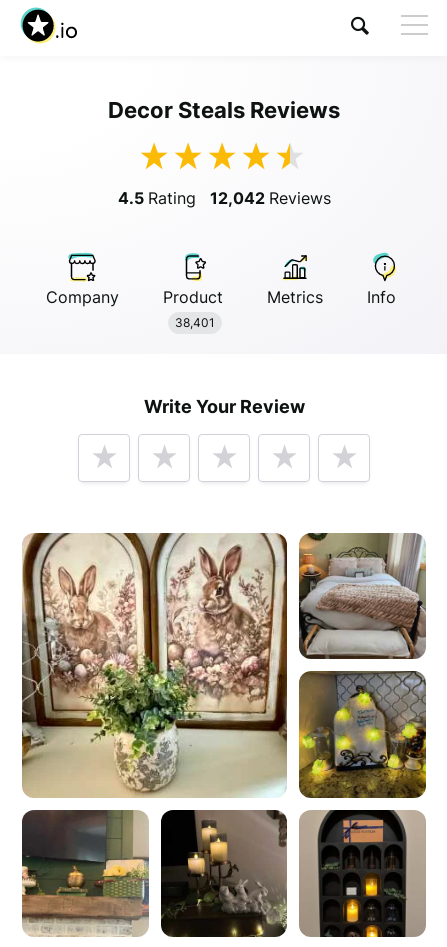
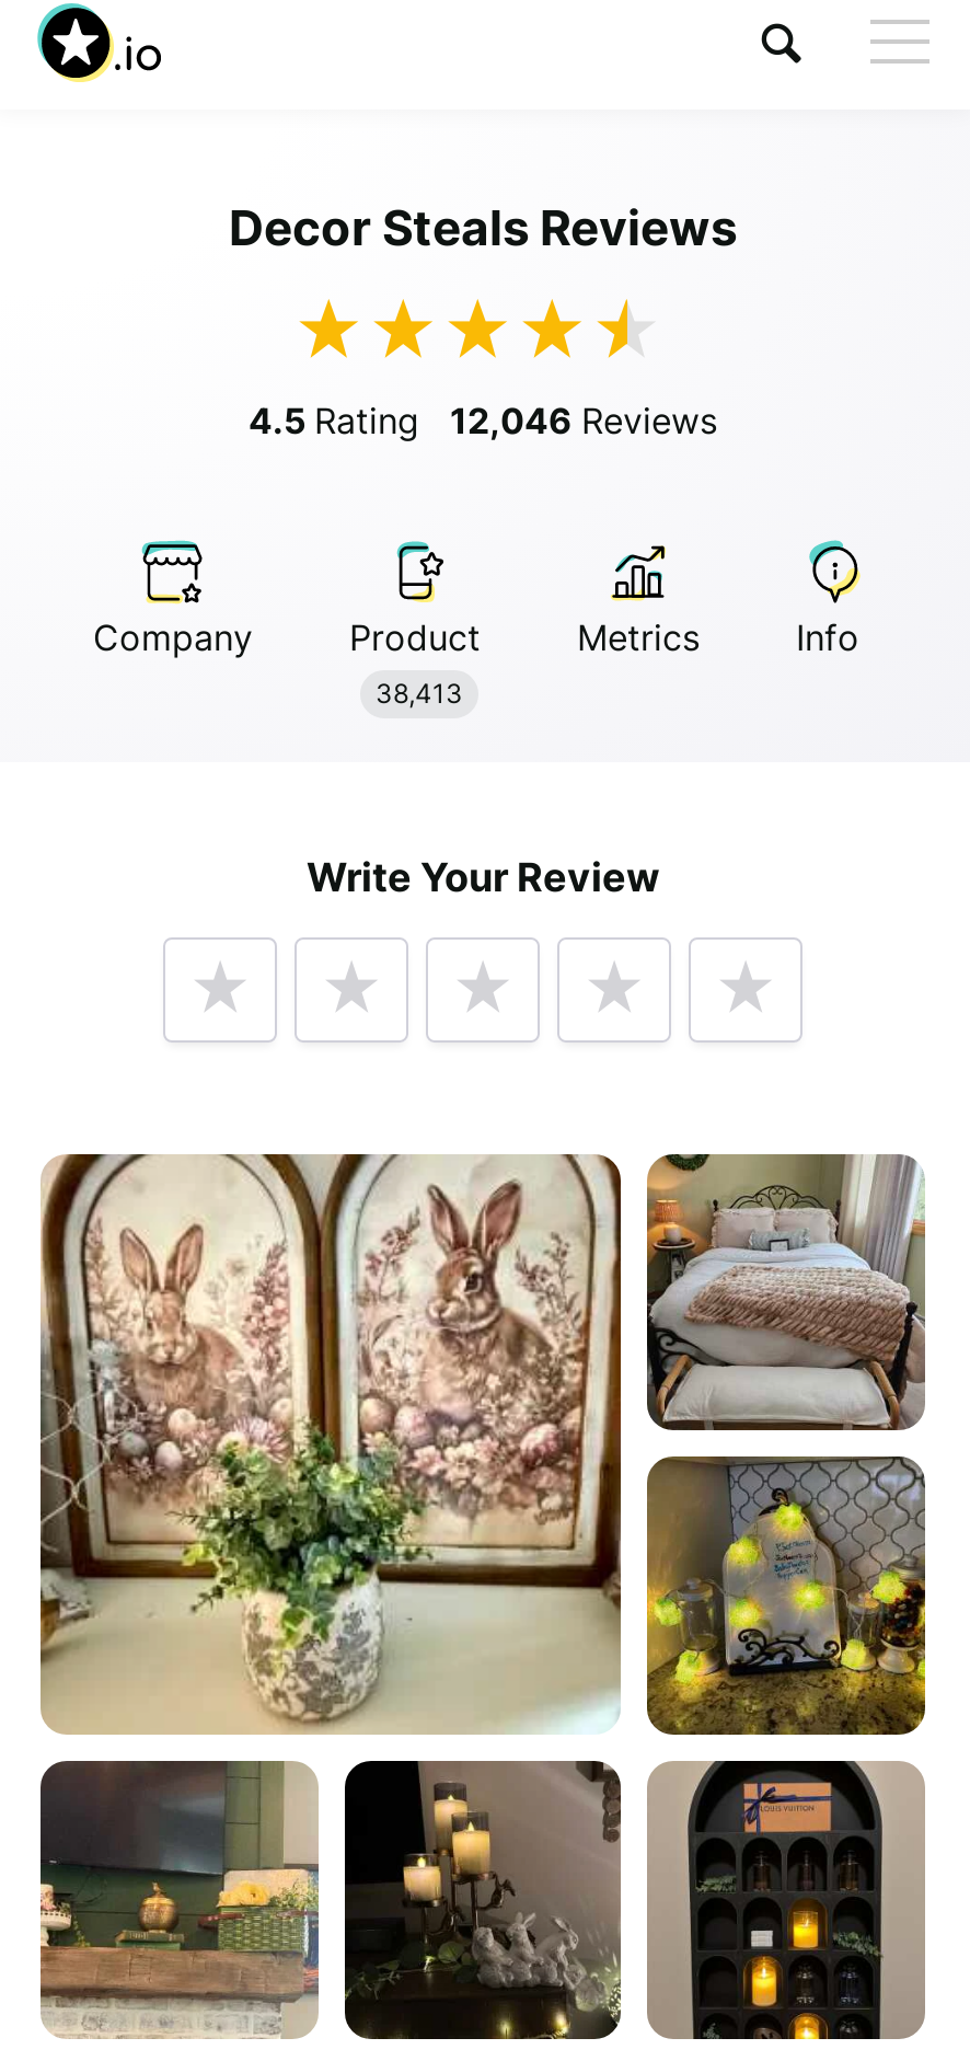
[117,188,330,208] 4.5 Rating 12,042 Reviews -> [249,399,717,442] 4.5 Rating 12,046 Reviews
[175,315,215,330] 38,401 -> [376,676,463,709] 38,413

